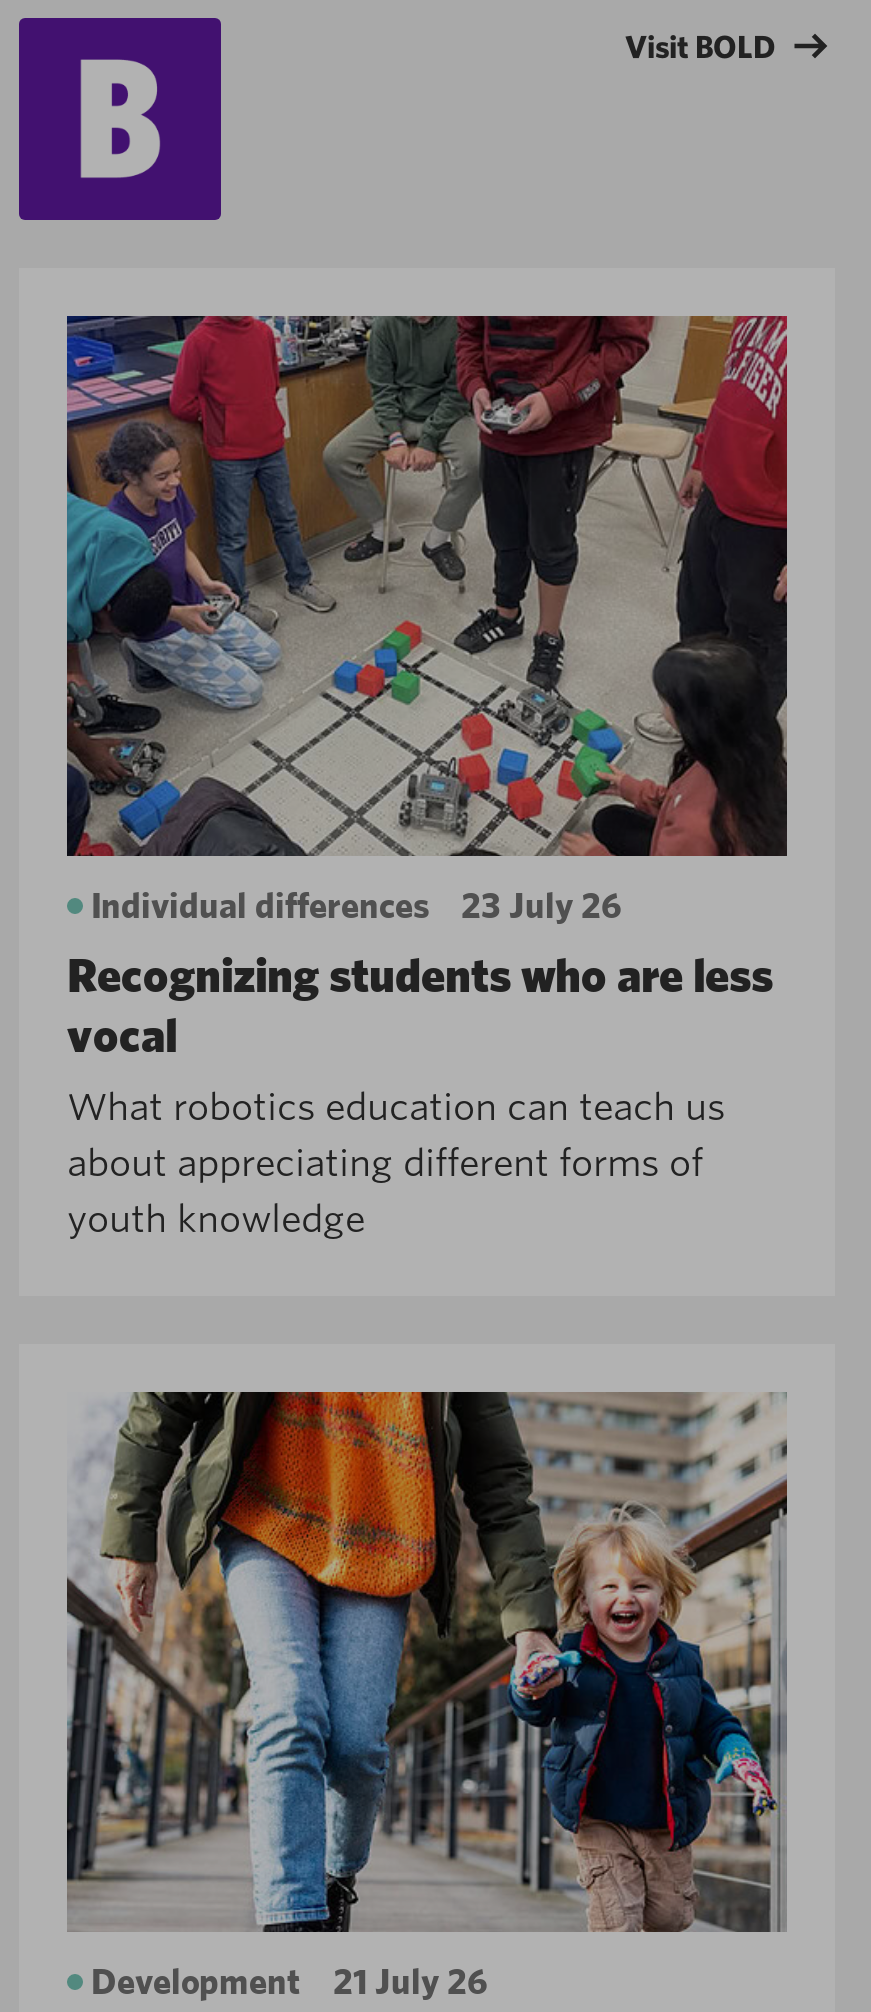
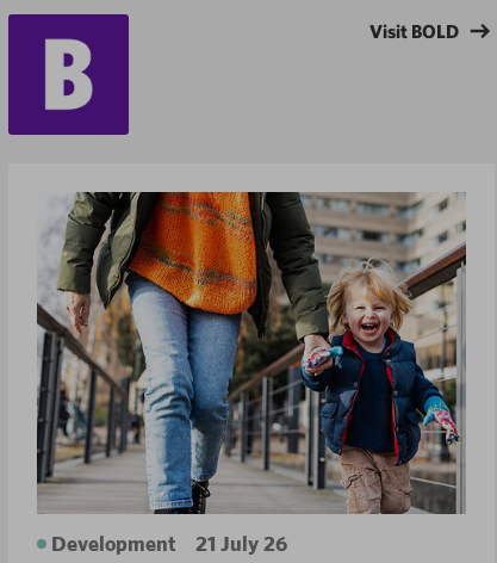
[65,314,789,1240] [image] | Individual differences | 23 July 26 | Recognizing students who are less | vocal | What robotics education can teach us | about appreciating different forms of | youth knowledge -> none

